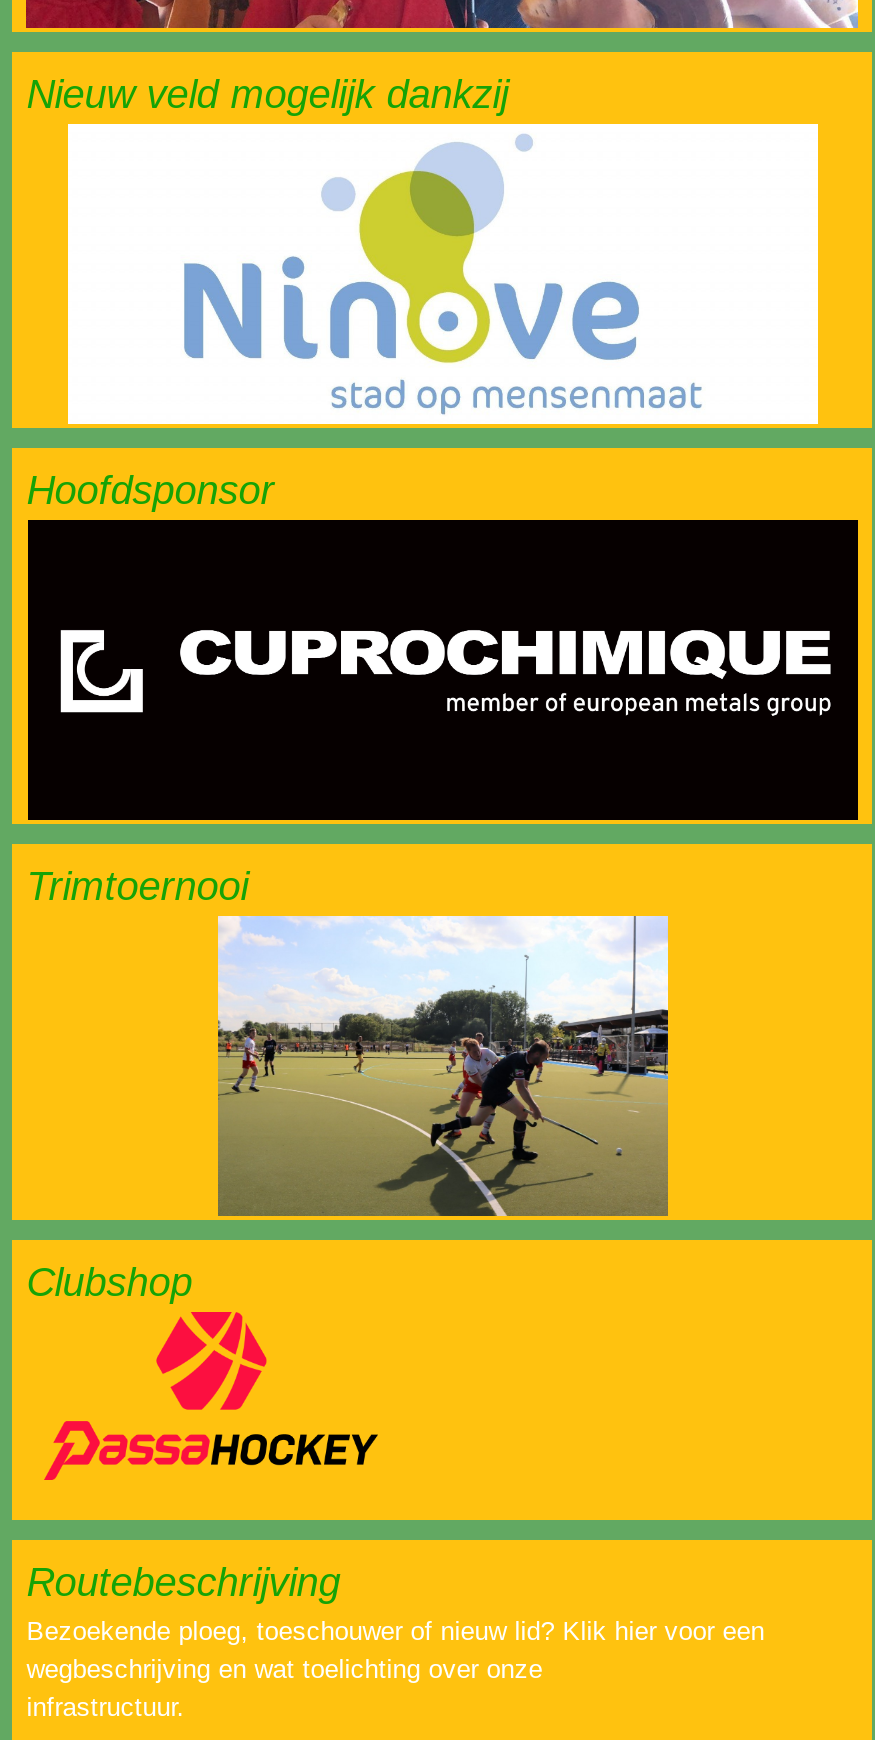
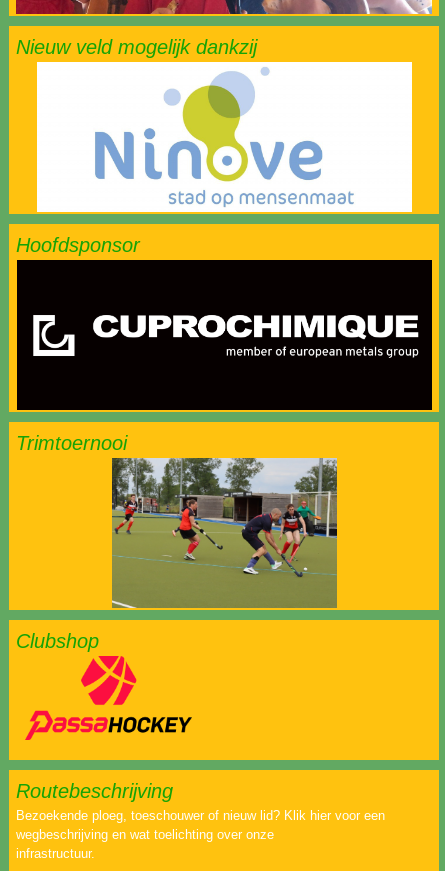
[216,914,670,1218] [image] -> [111,457,338,609] [image]

